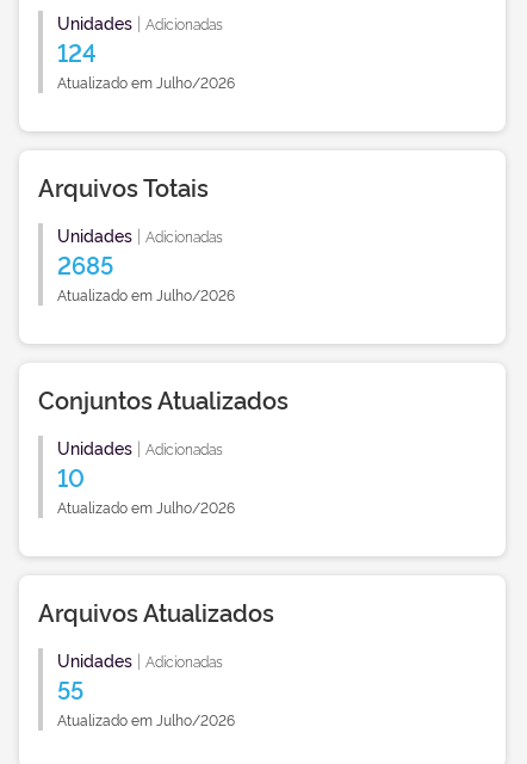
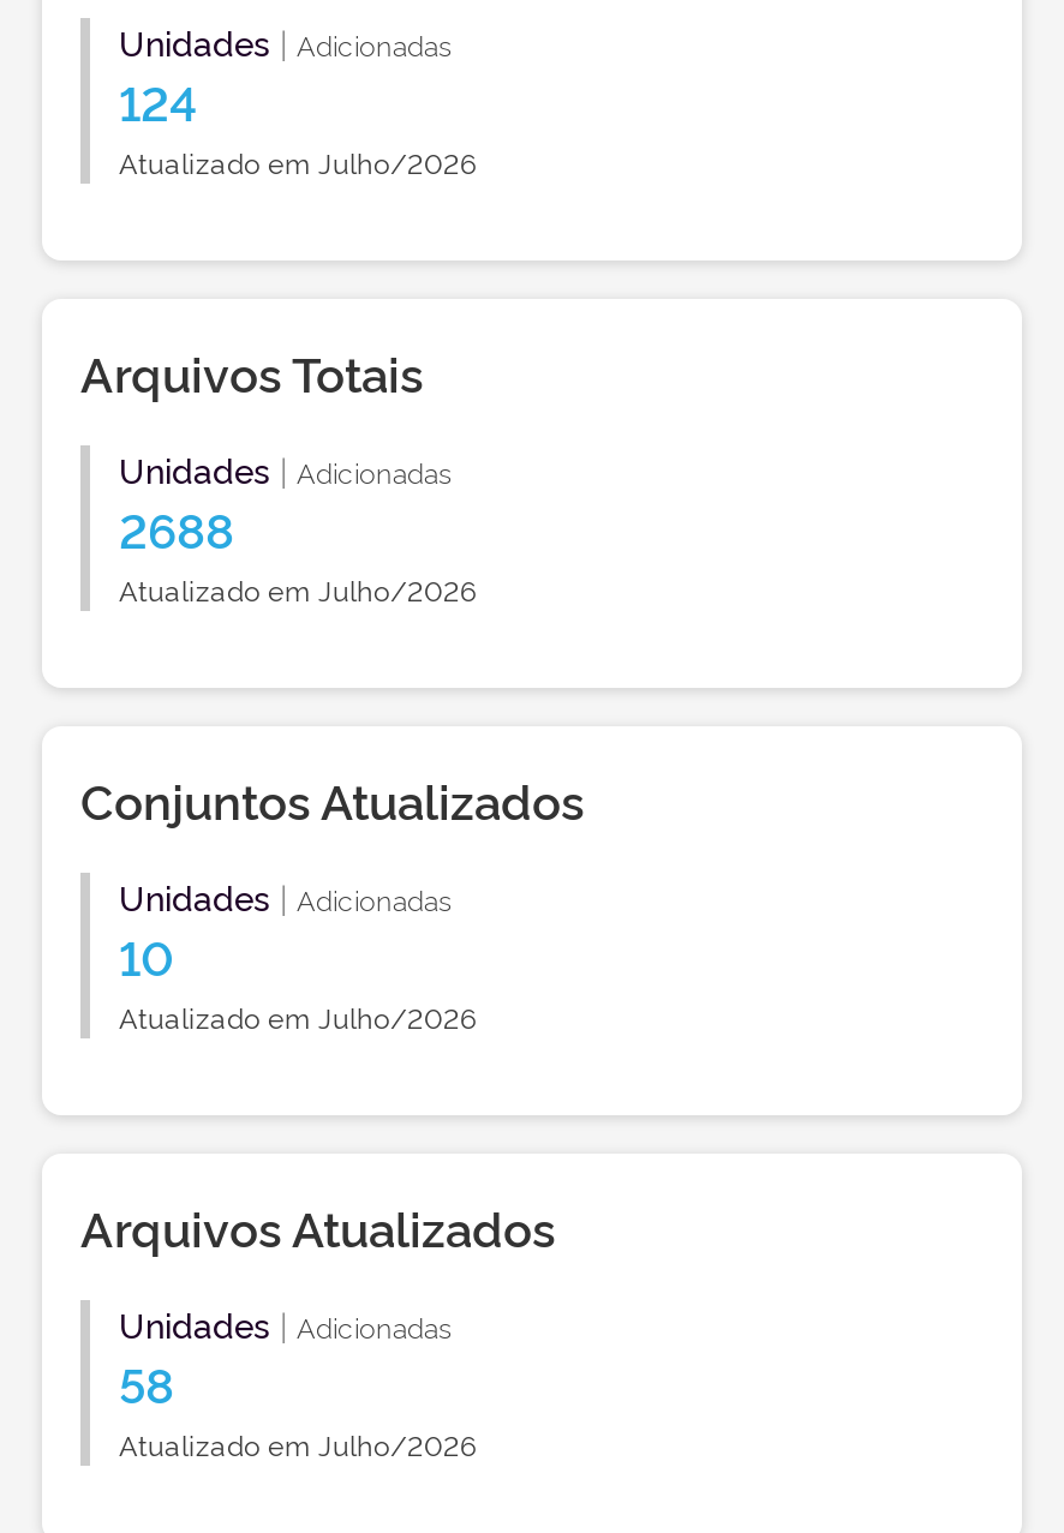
[57,247,113,280] 2685 -> [119,492,234,559] 2688
[57,671,83,705] 55 -> [119,1347,174,1414] 58

